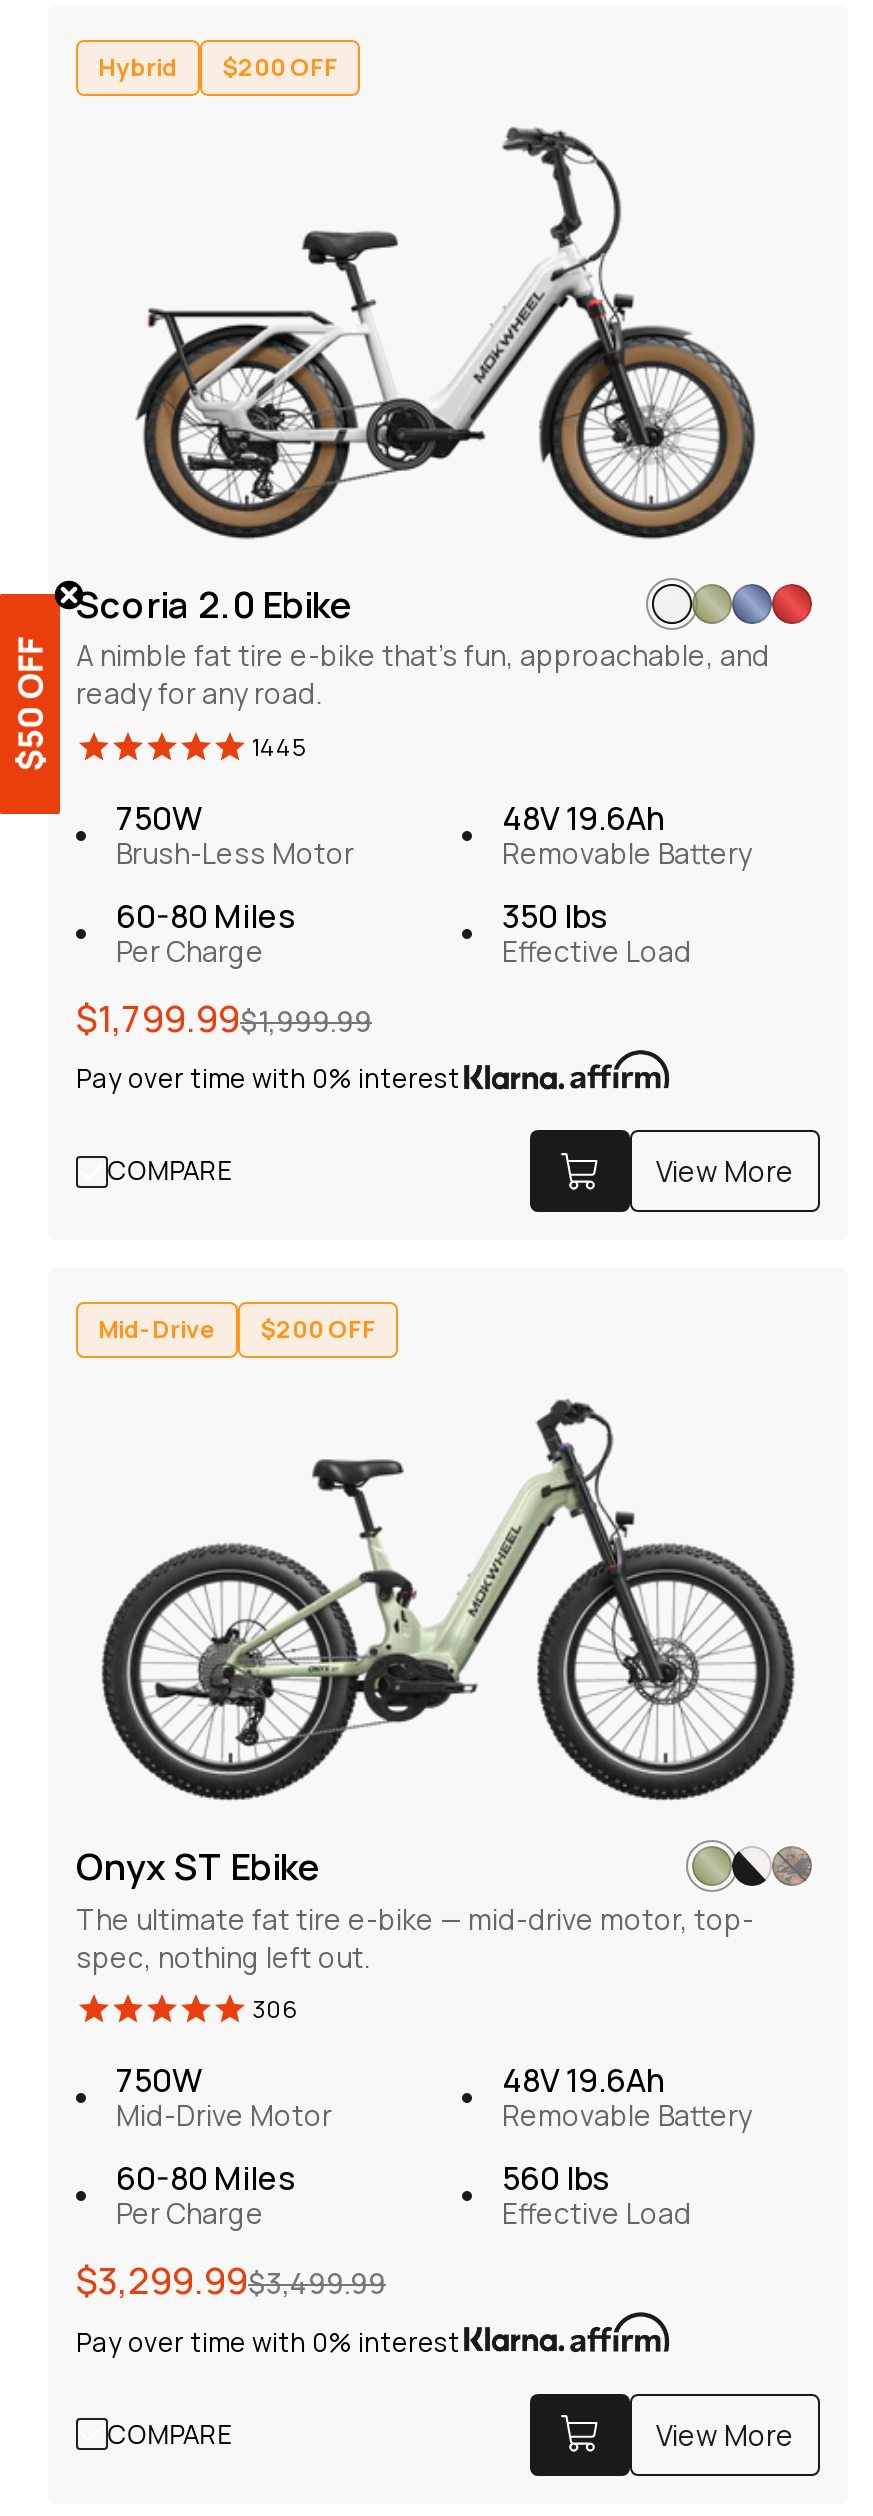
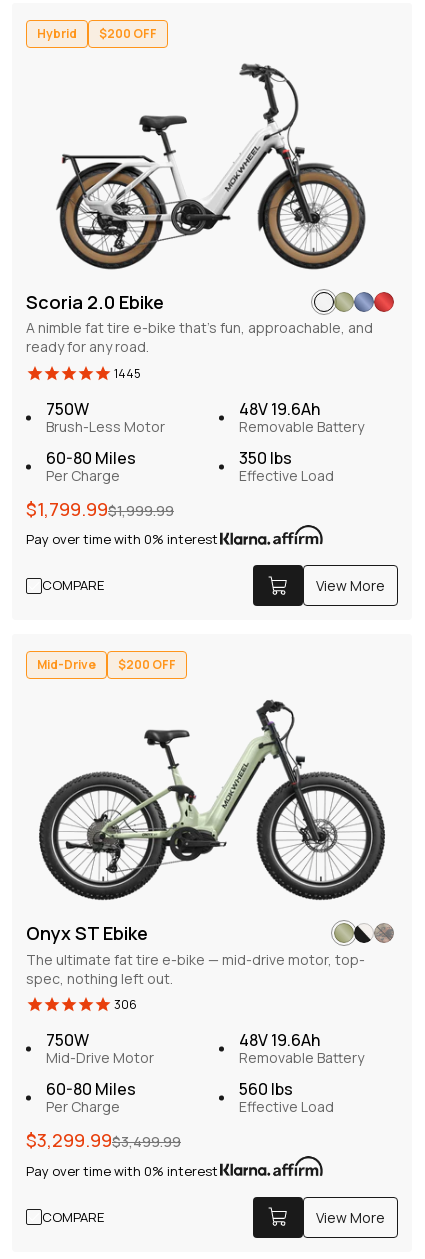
[6,578,70,816] [image] -> none

